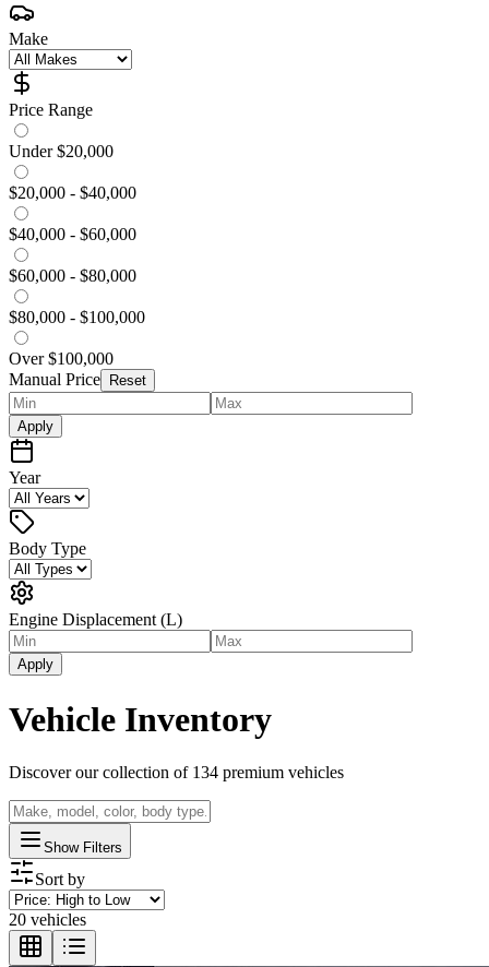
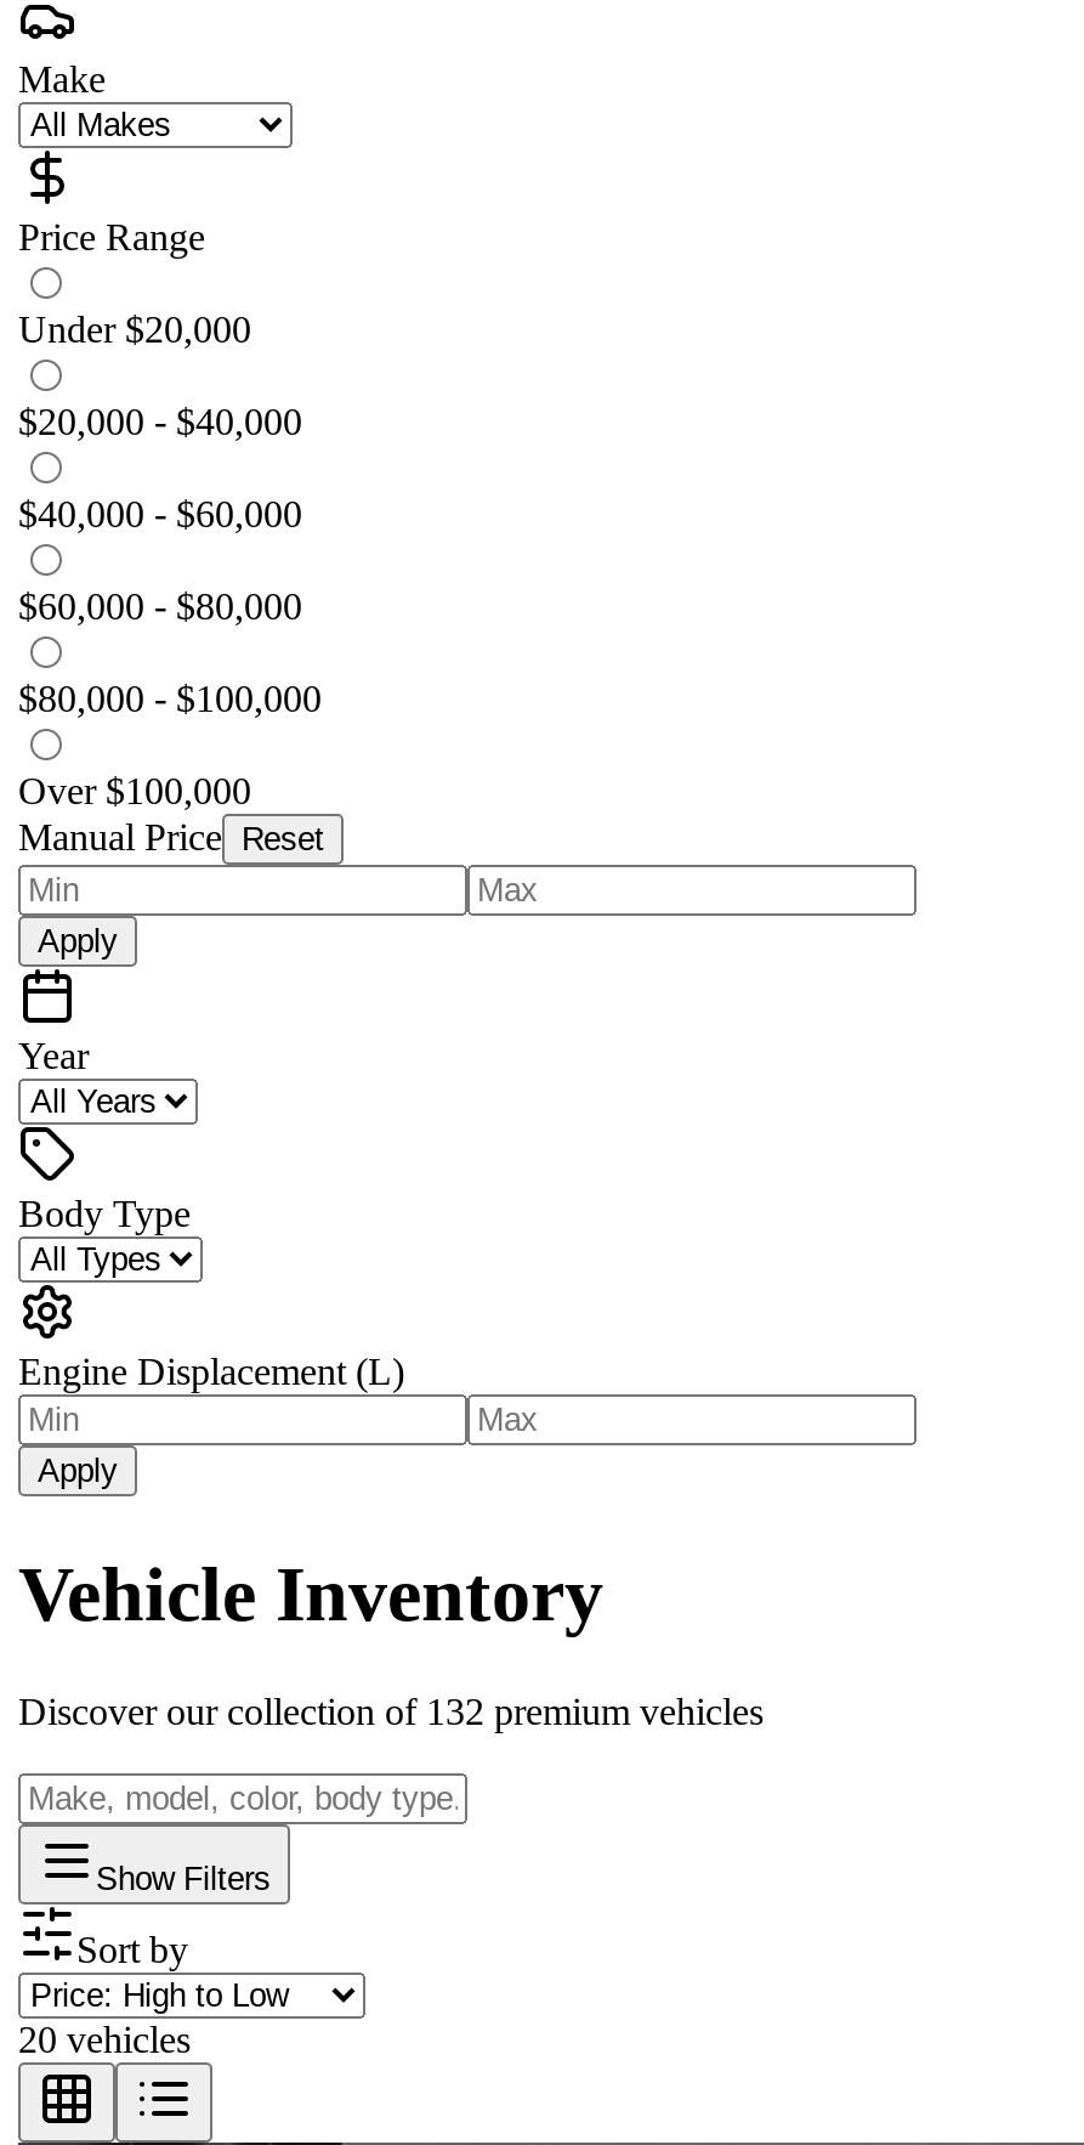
[9,763,344,781] Discover our collection of 134 premium vehicles -> [18,1691,764,1732] Discover our collection of 132 premium vehicles

